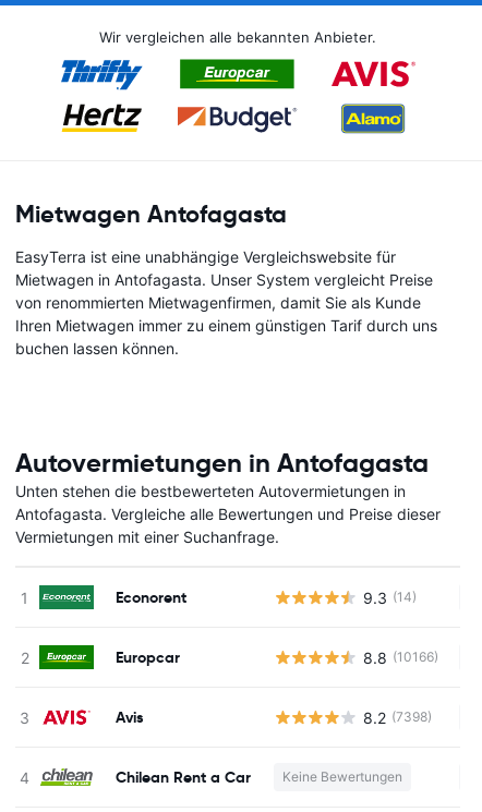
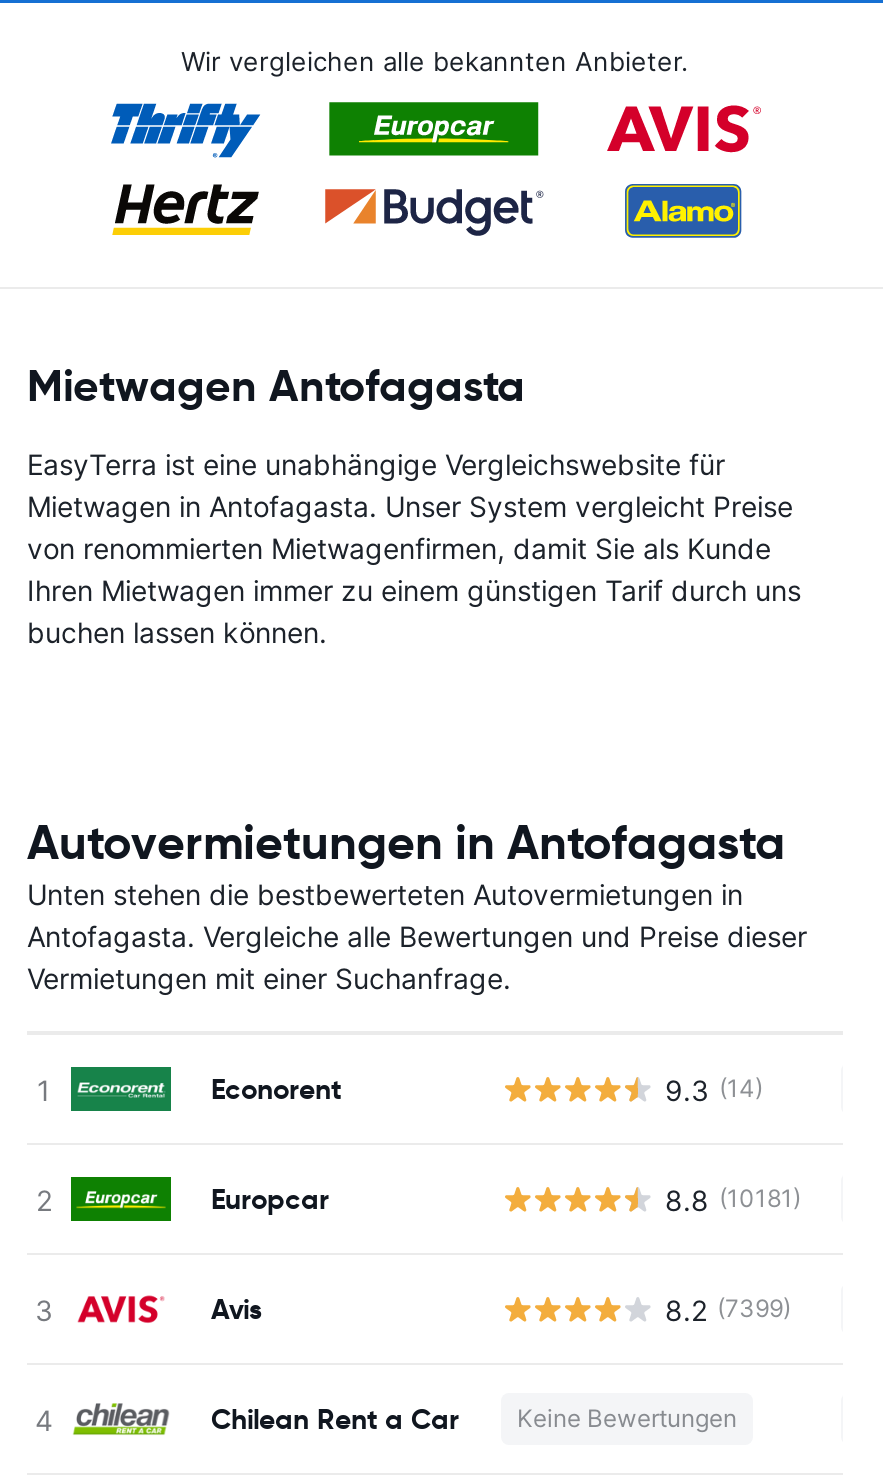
[363,648,438,666] 8.8 (10166) -> [665,1182,801,1216] 8.8 (10181)
[363,708,432,726] 8.2 (7398) -> [665,1292,791,1326] 8.2 (7399)

